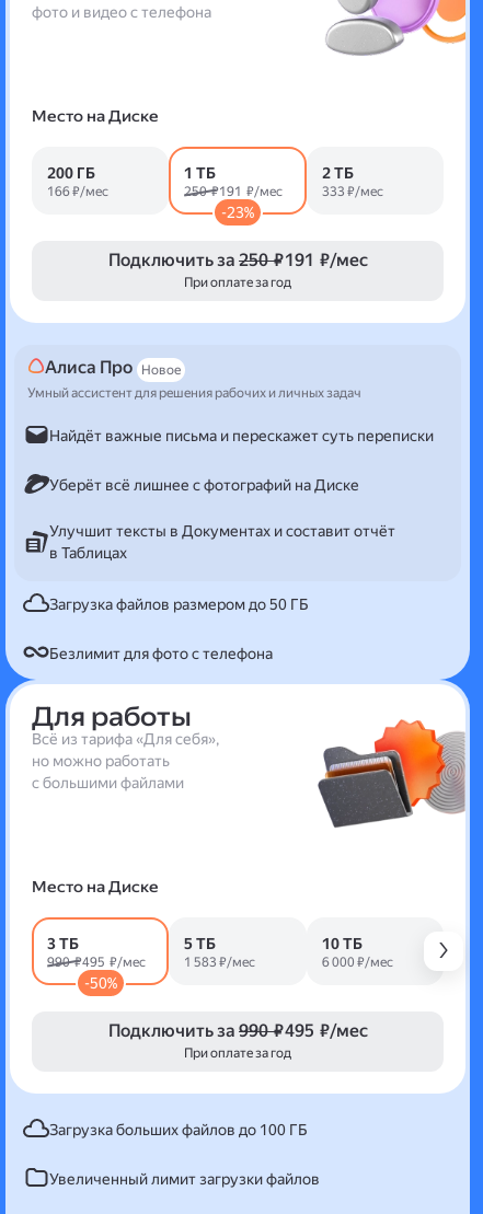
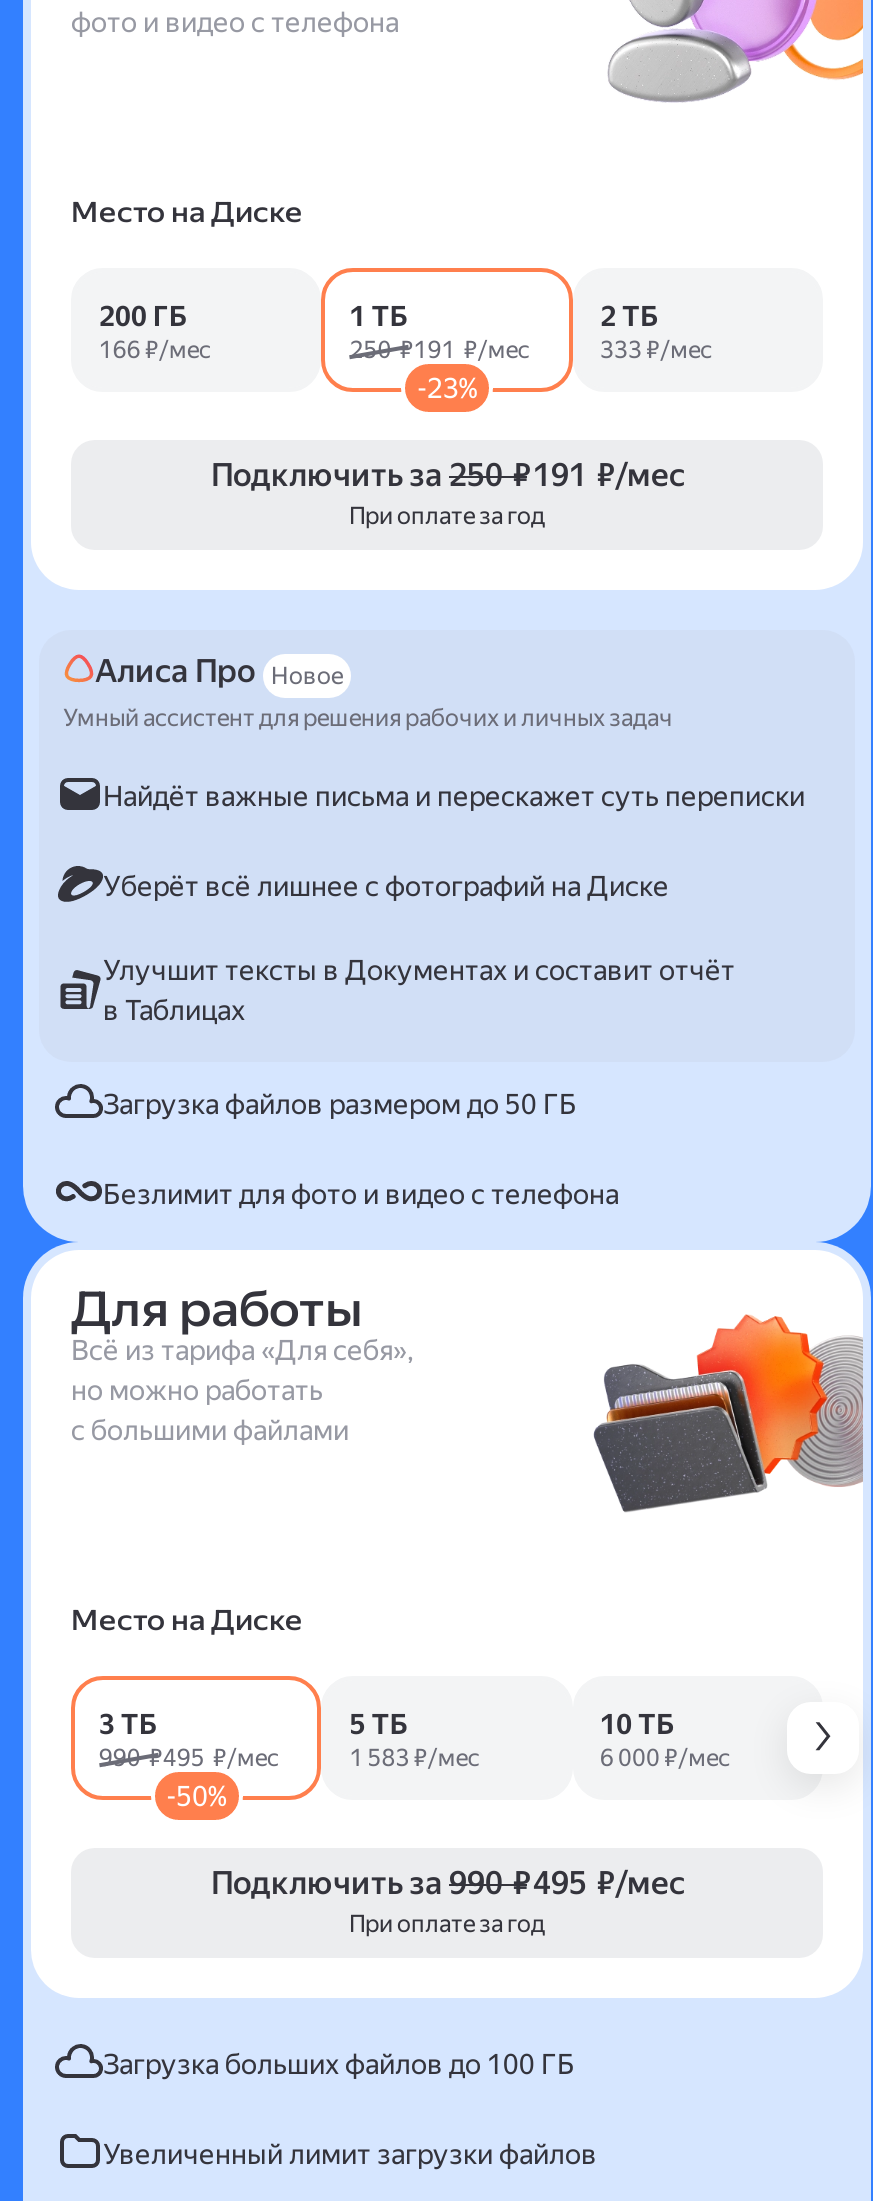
[49,644,273,662] Безлимит для фото с телефона -> [103,1177,619,1209] Безлимит для фото и видео с телефона

